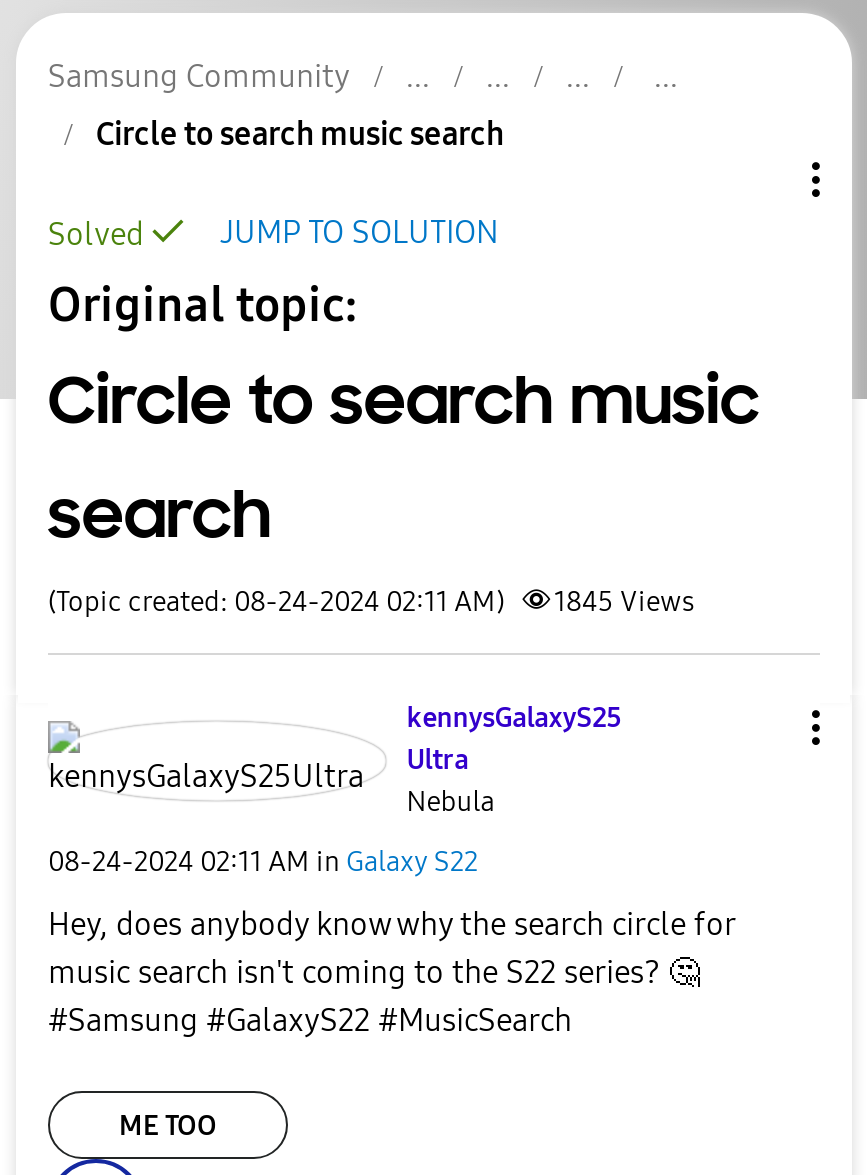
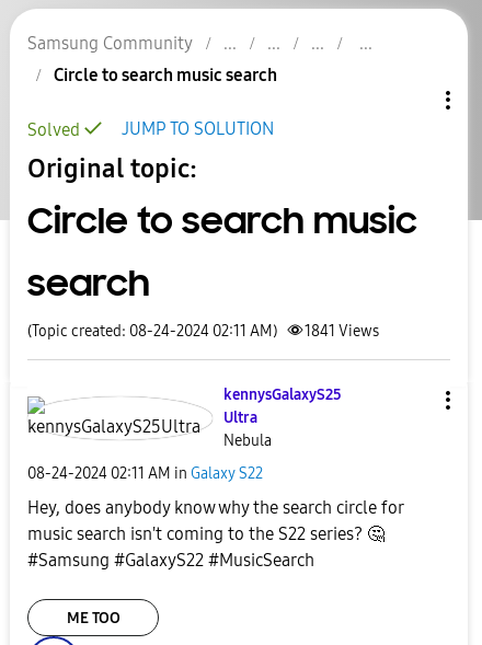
[48,585,694,619] (Topic created: 08-24-2024 02:11 AM) 1845 Views -> [27,322,379,341] (Topic created: 08-24-2024 02:11 AM) 1841 Views

